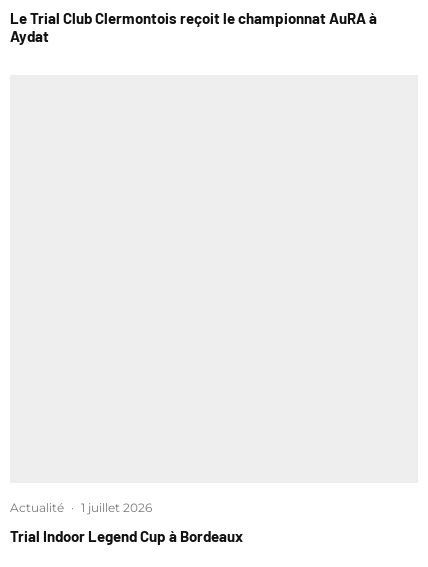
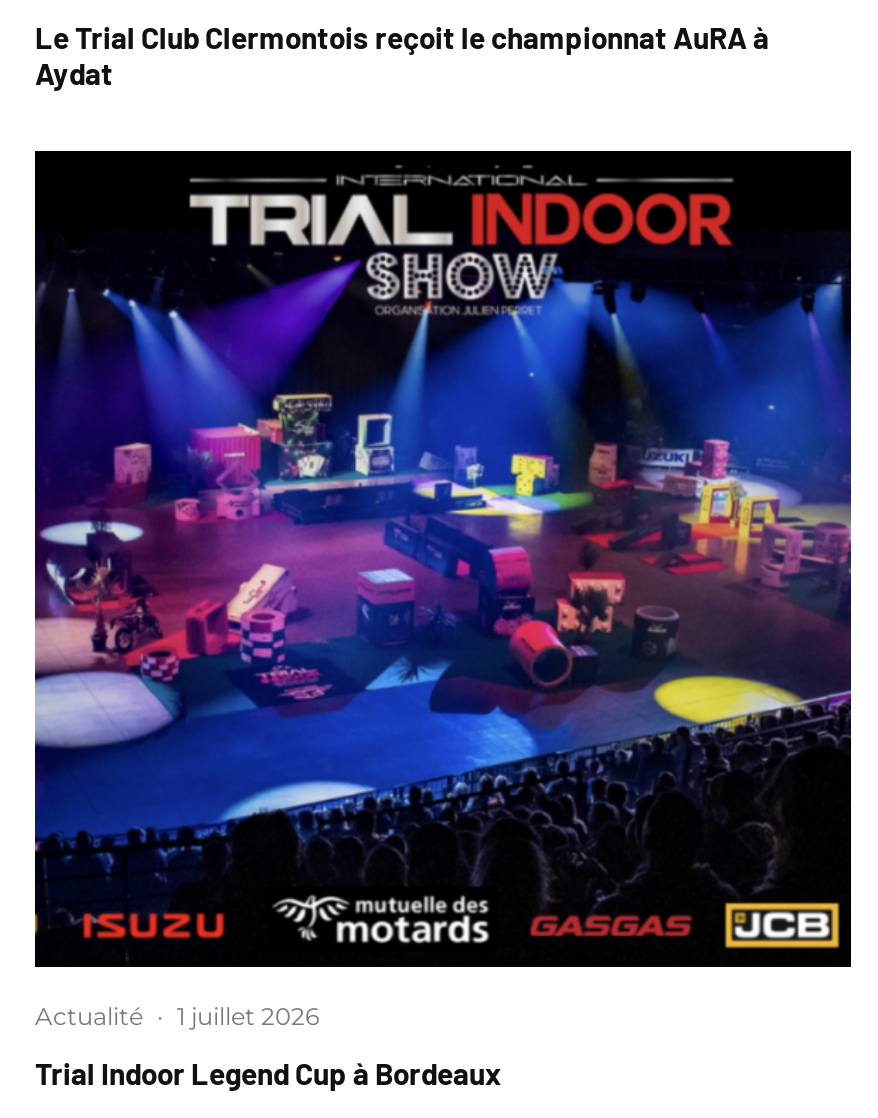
none -> [33,149,853,969] [image]

